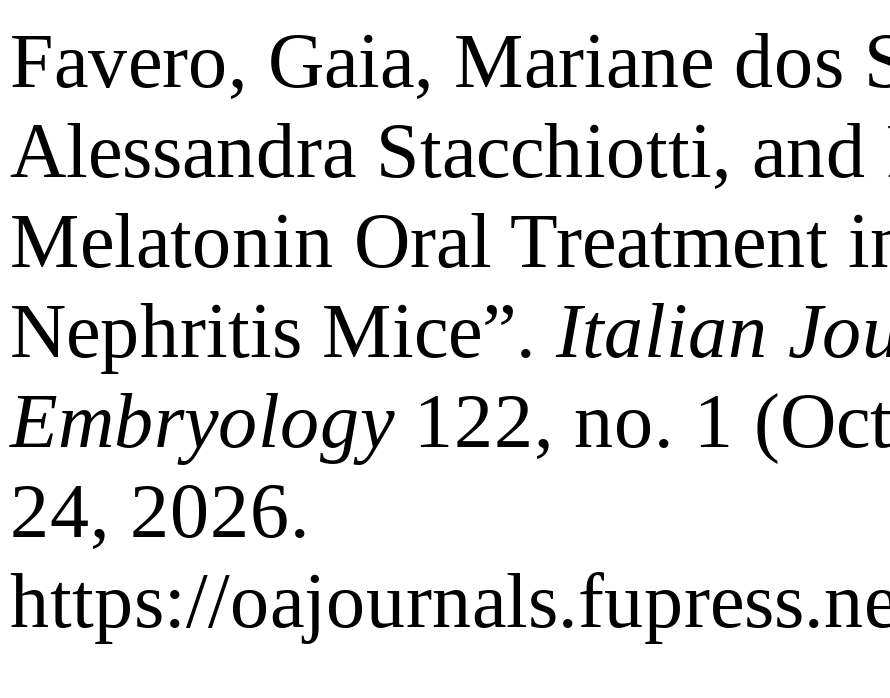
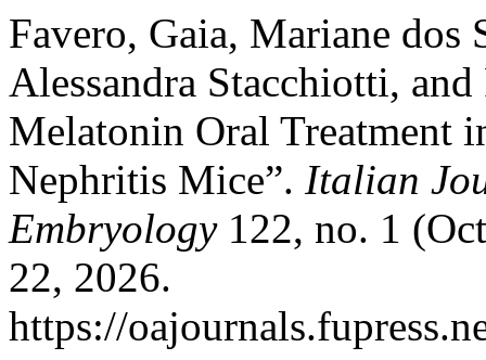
[10,467,310,553] 24, 2026. -> [9,254,171,300] 22, 2026.

